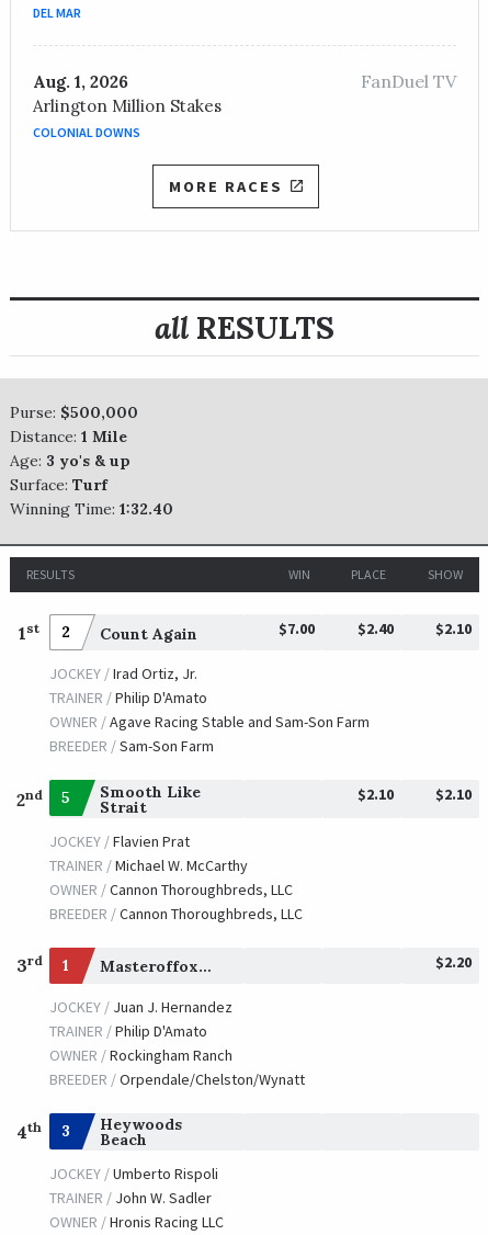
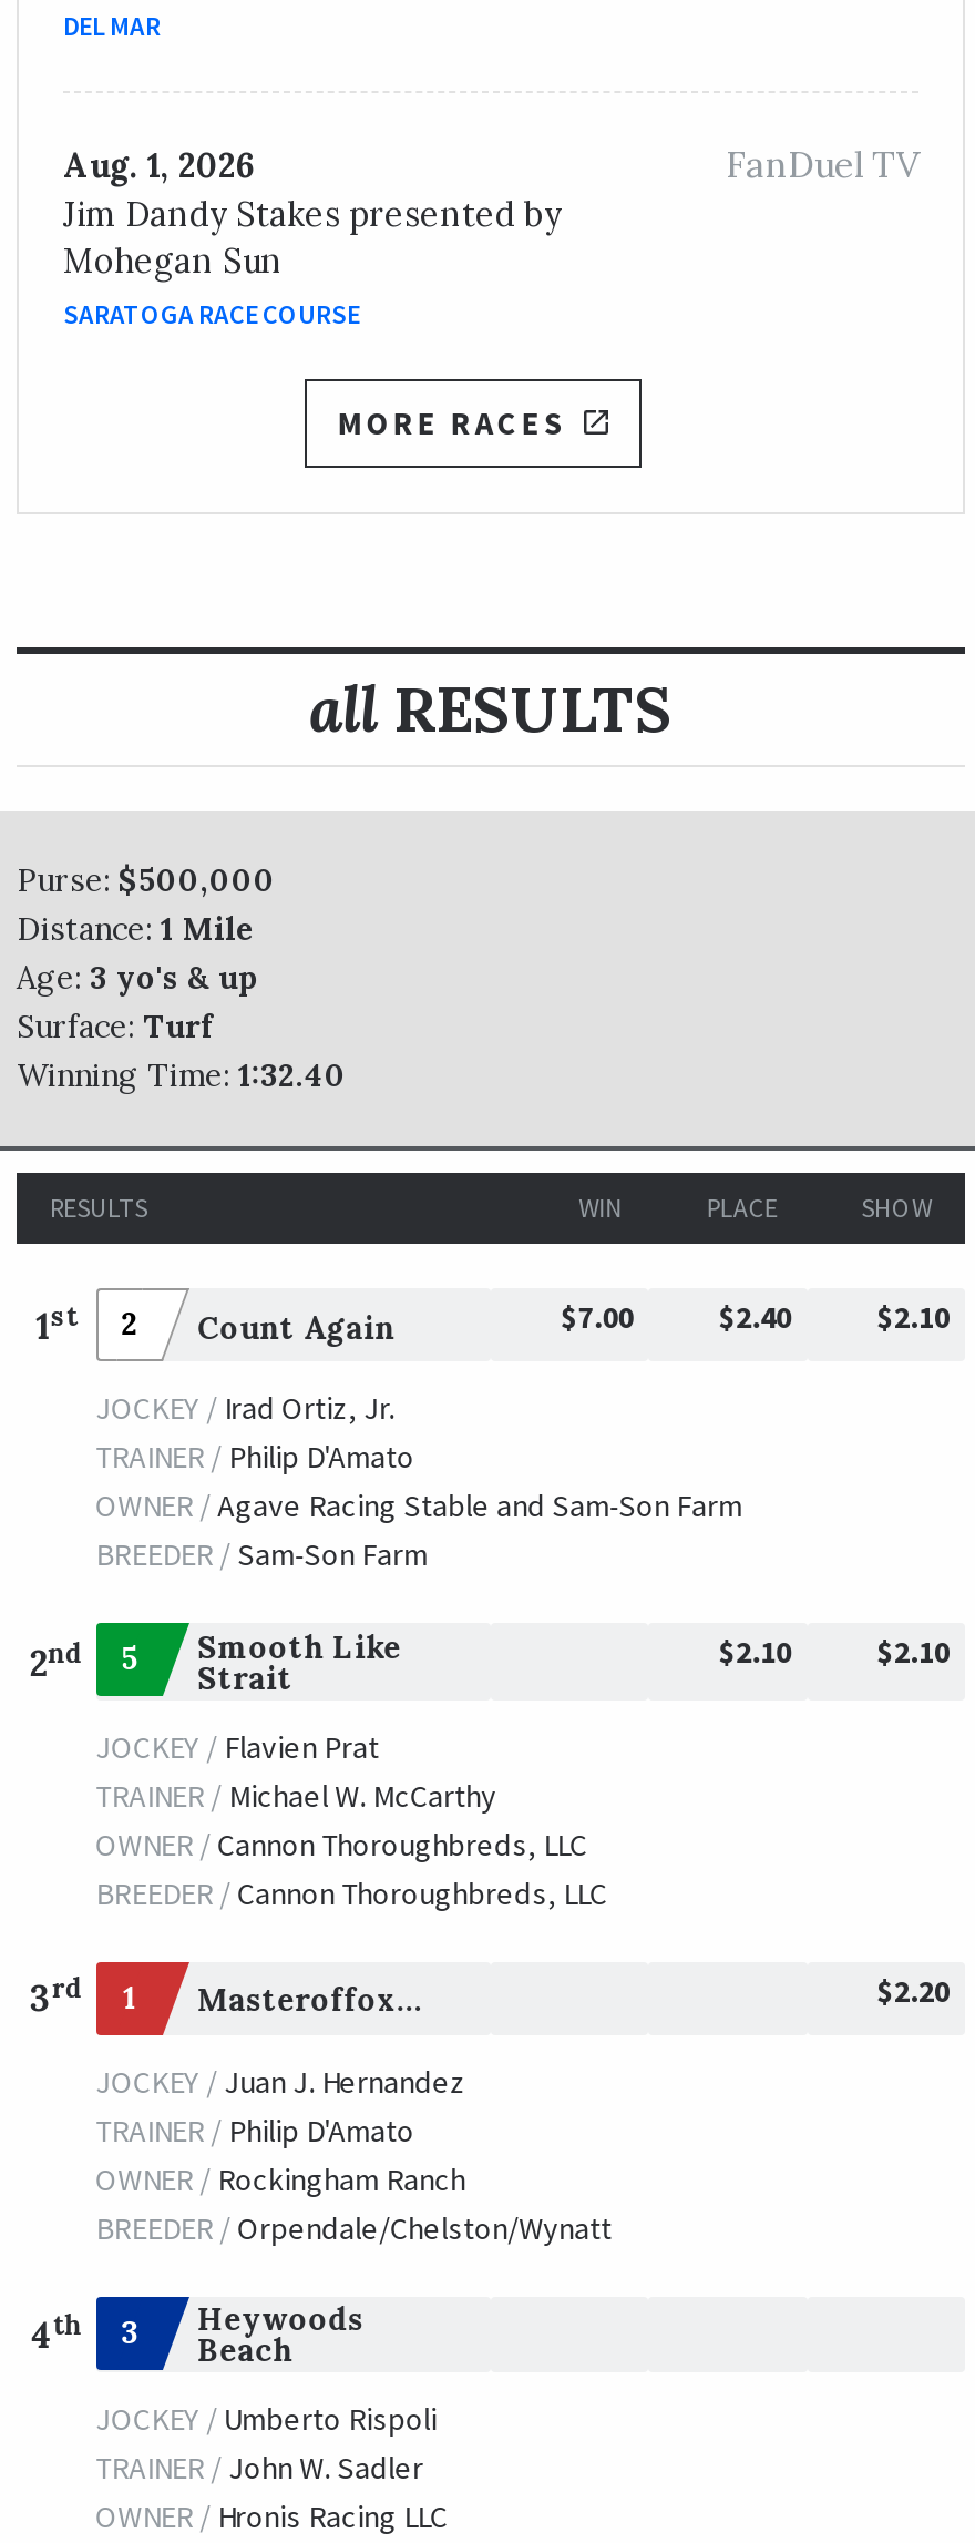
[33,95,222,140] Arlington Million Stakes | COLONIAL DOWNS -> [63,193,562,330] Jim Dandy Stakes presented by | Mohegan Sun | SARATOGA RACE COURSE

